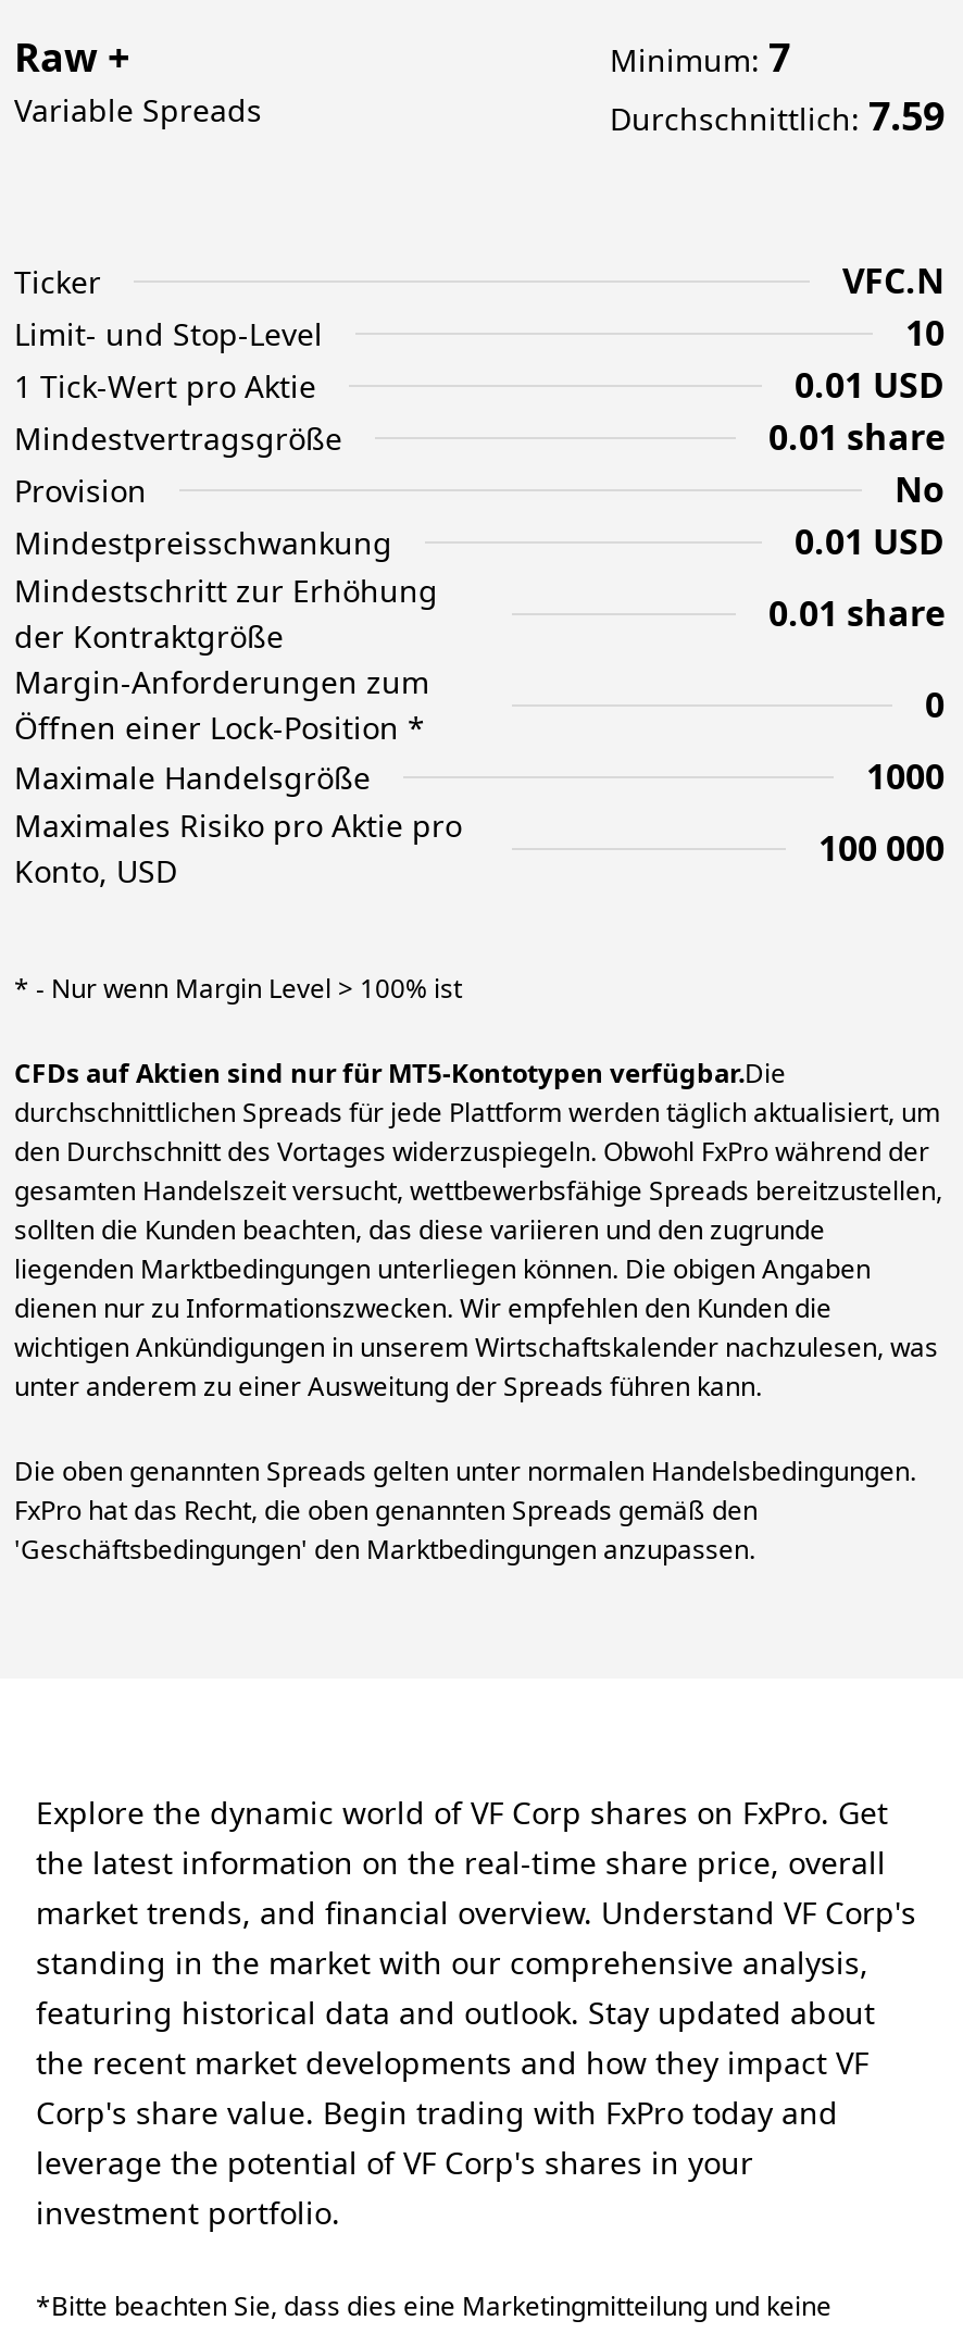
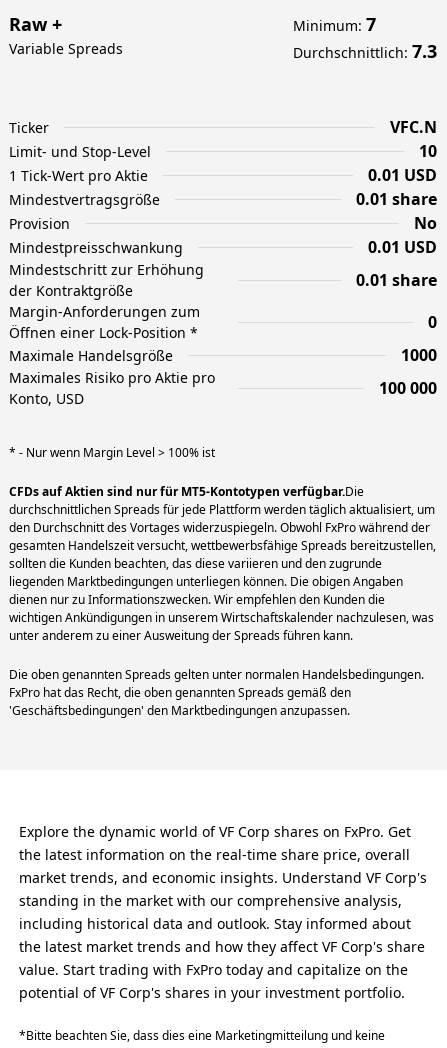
[610,89,945,141] Durchschnittlich: 7.59 -> [293,39,437,63] Durchschnittlich: 7.3
[36,1892,916,1933] market trends, and financial overview. Understand VF Corp's -> [19,868,427,887] market trends, and economic insights. Understand VF Corp's
[36,1992,875,2233] featuring historical data and outlook. Stay updated about | the recent market developments and how they impact VF | Corp's share value. Begin trading with FxPro today and | leverage the potential of VF Corp's shares in your | investment portfolio. -> [19,914,425,1002] including historical data and outlook. Stay informed about | the latest market trends and how they affect VF Corp's share | value. Start trading with FxPro today and capitalize on the | potential of VF Corp's shares in your investment portfolio.

